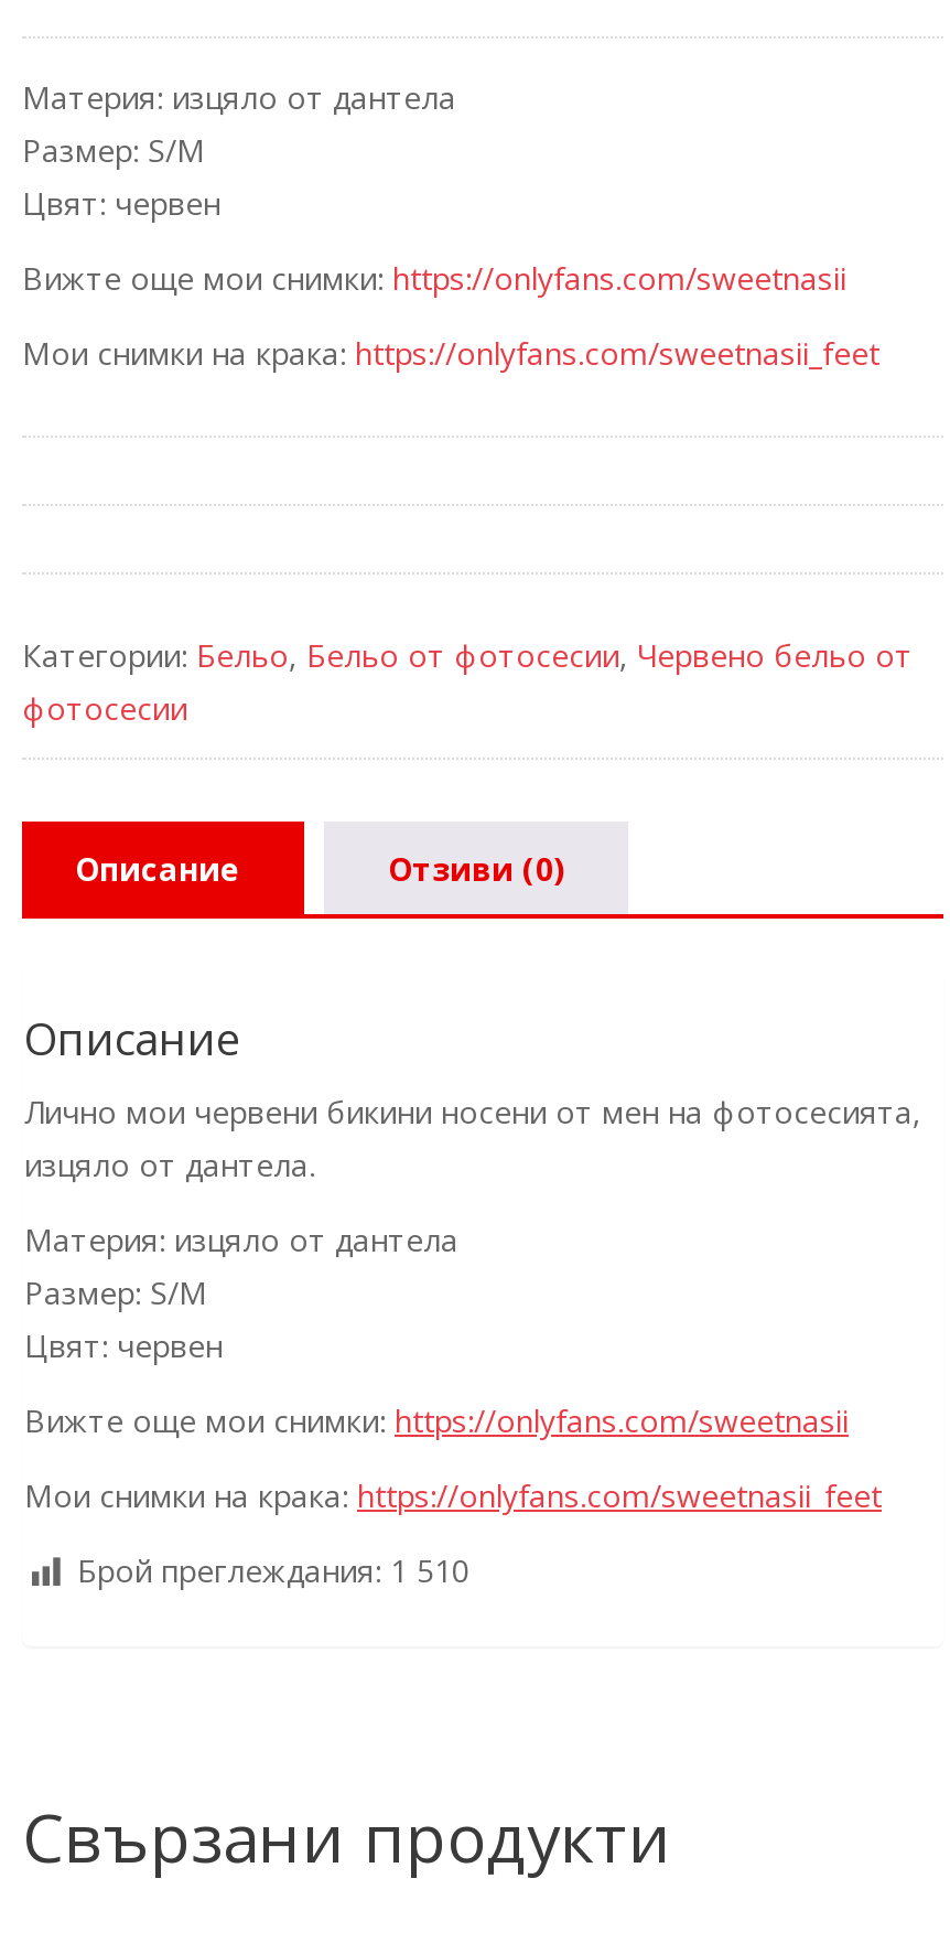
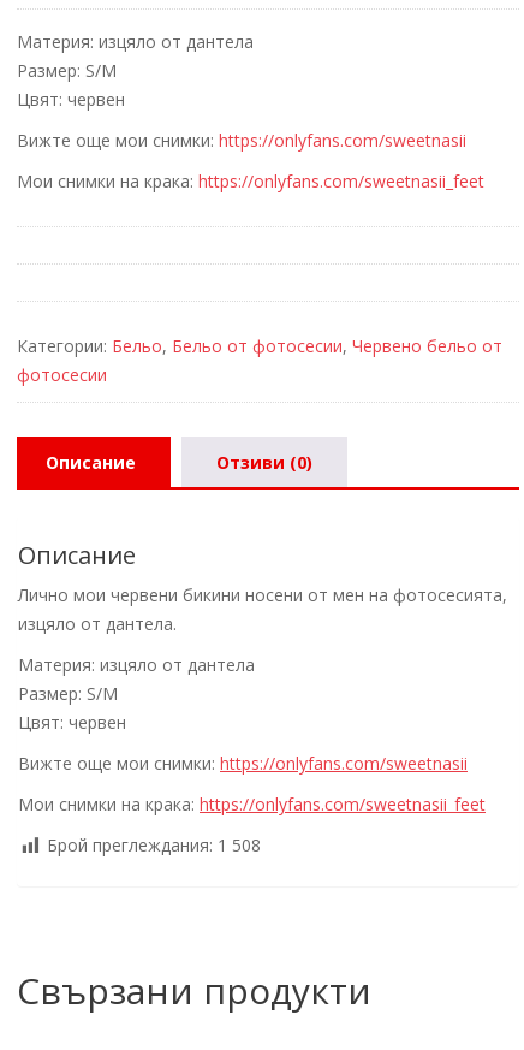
[77,1550,469,1592] Брой преглеждания: 1 510 -> [47,834,261,857] Брой преглеждания: 1 508

